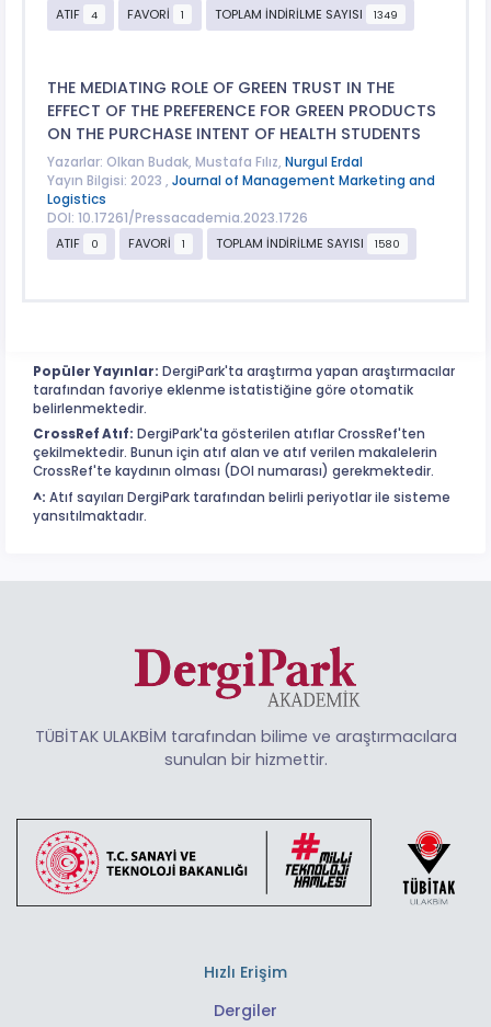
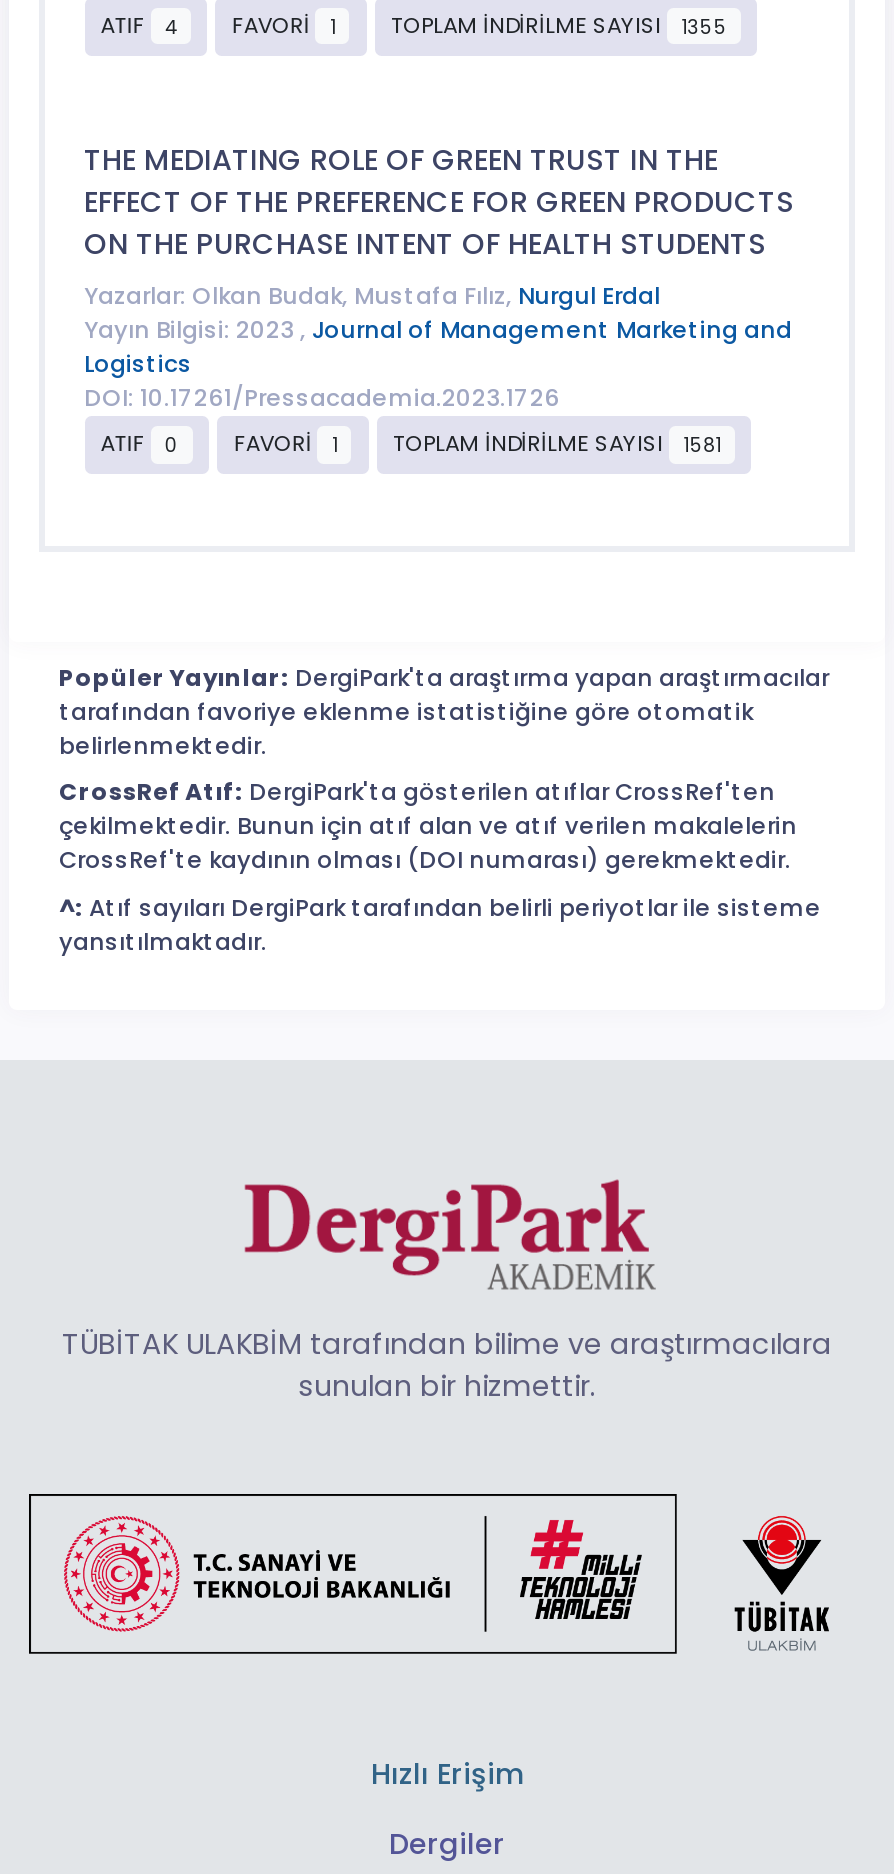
[215,5,398,23] TOPLAM İNDİRİLME SAYISI 1349 -> [391,9,727,41] TOPLAM İNDİRİLME SAYISI 1355
[216,234,400,252] TOPLAM İNDİRİLME SAYISI 1580 -> [393,428,721,460] TOPLAM İNDİRİLME SAYISI 1581

